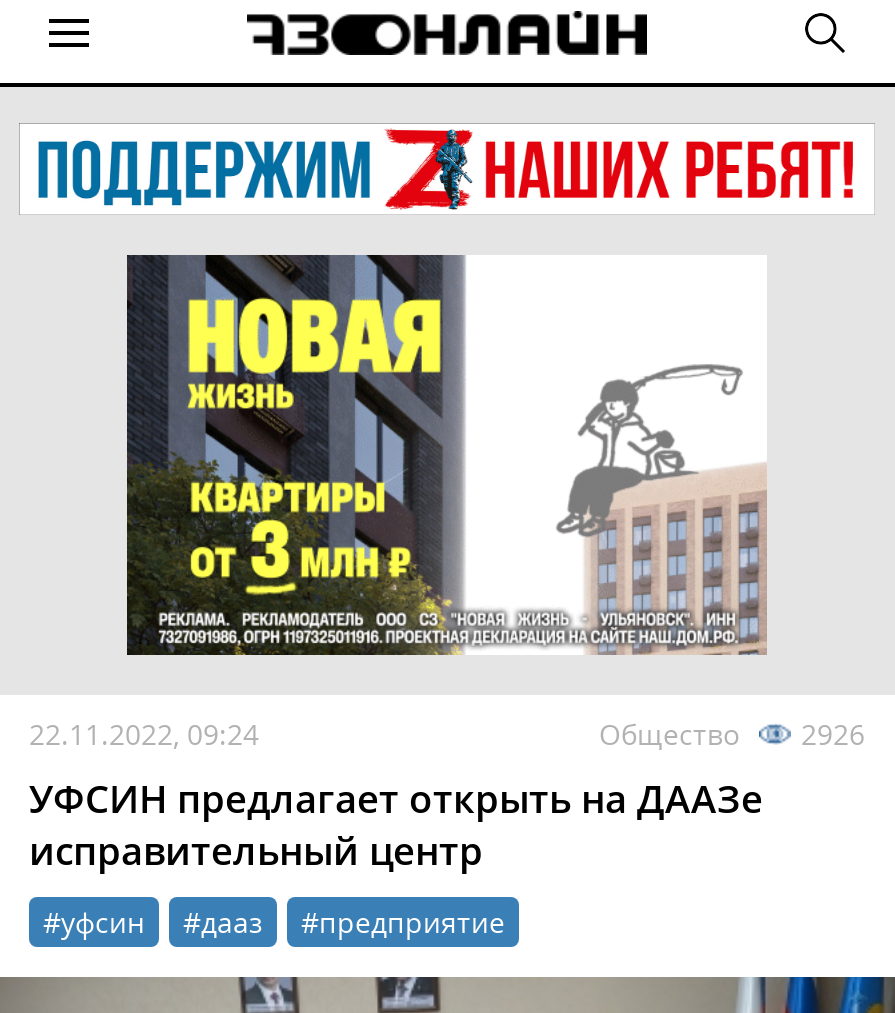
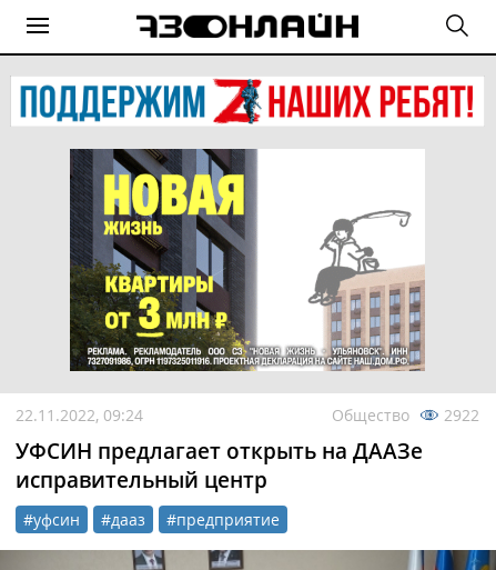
[599,715,865,753] Общество 2926 -> [332,405,479,426] Общество 2922

